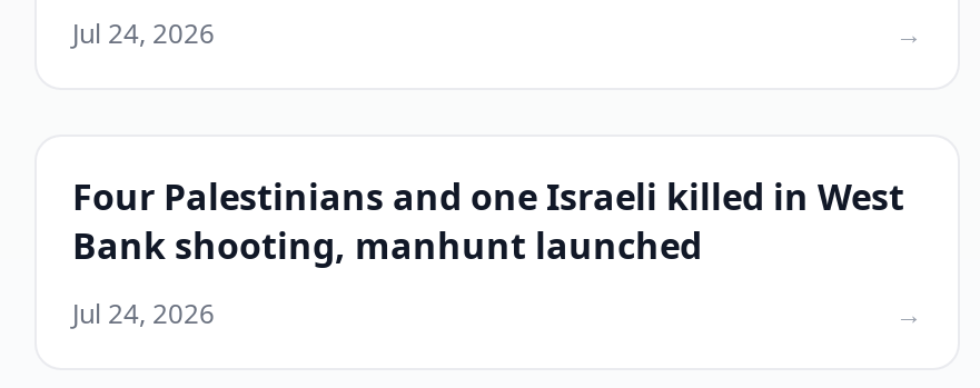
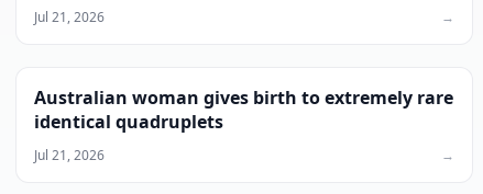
[72,14,215,52] Jul 24, 2026 -> [34,8,105,26] Jul 21, 2026
[72,172,904,270] Four Palestinians and one Israeli killed in West | Bank shooting, manhunt launched -> [34,85,453,134] Australian woman gives birth to extremely rare | identical quadruplets
[72,295,215,332] Jul 24, 2026 -> [34,146,105,164] Jul 21, 2026

